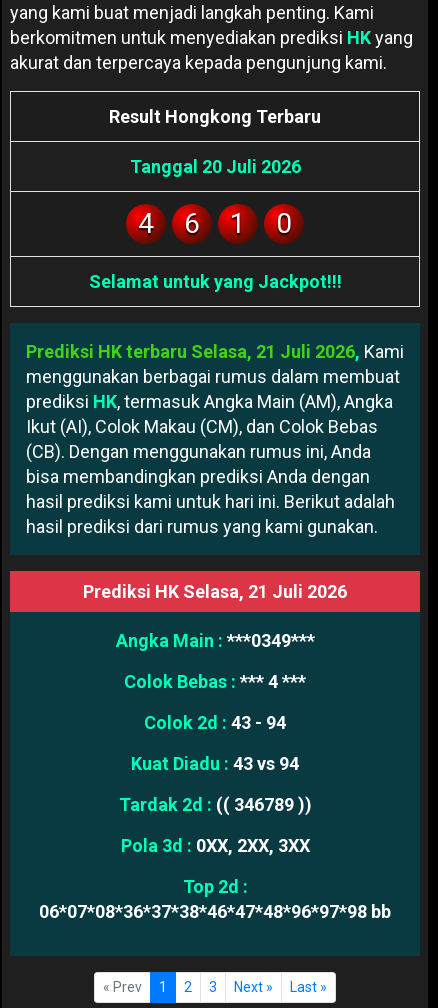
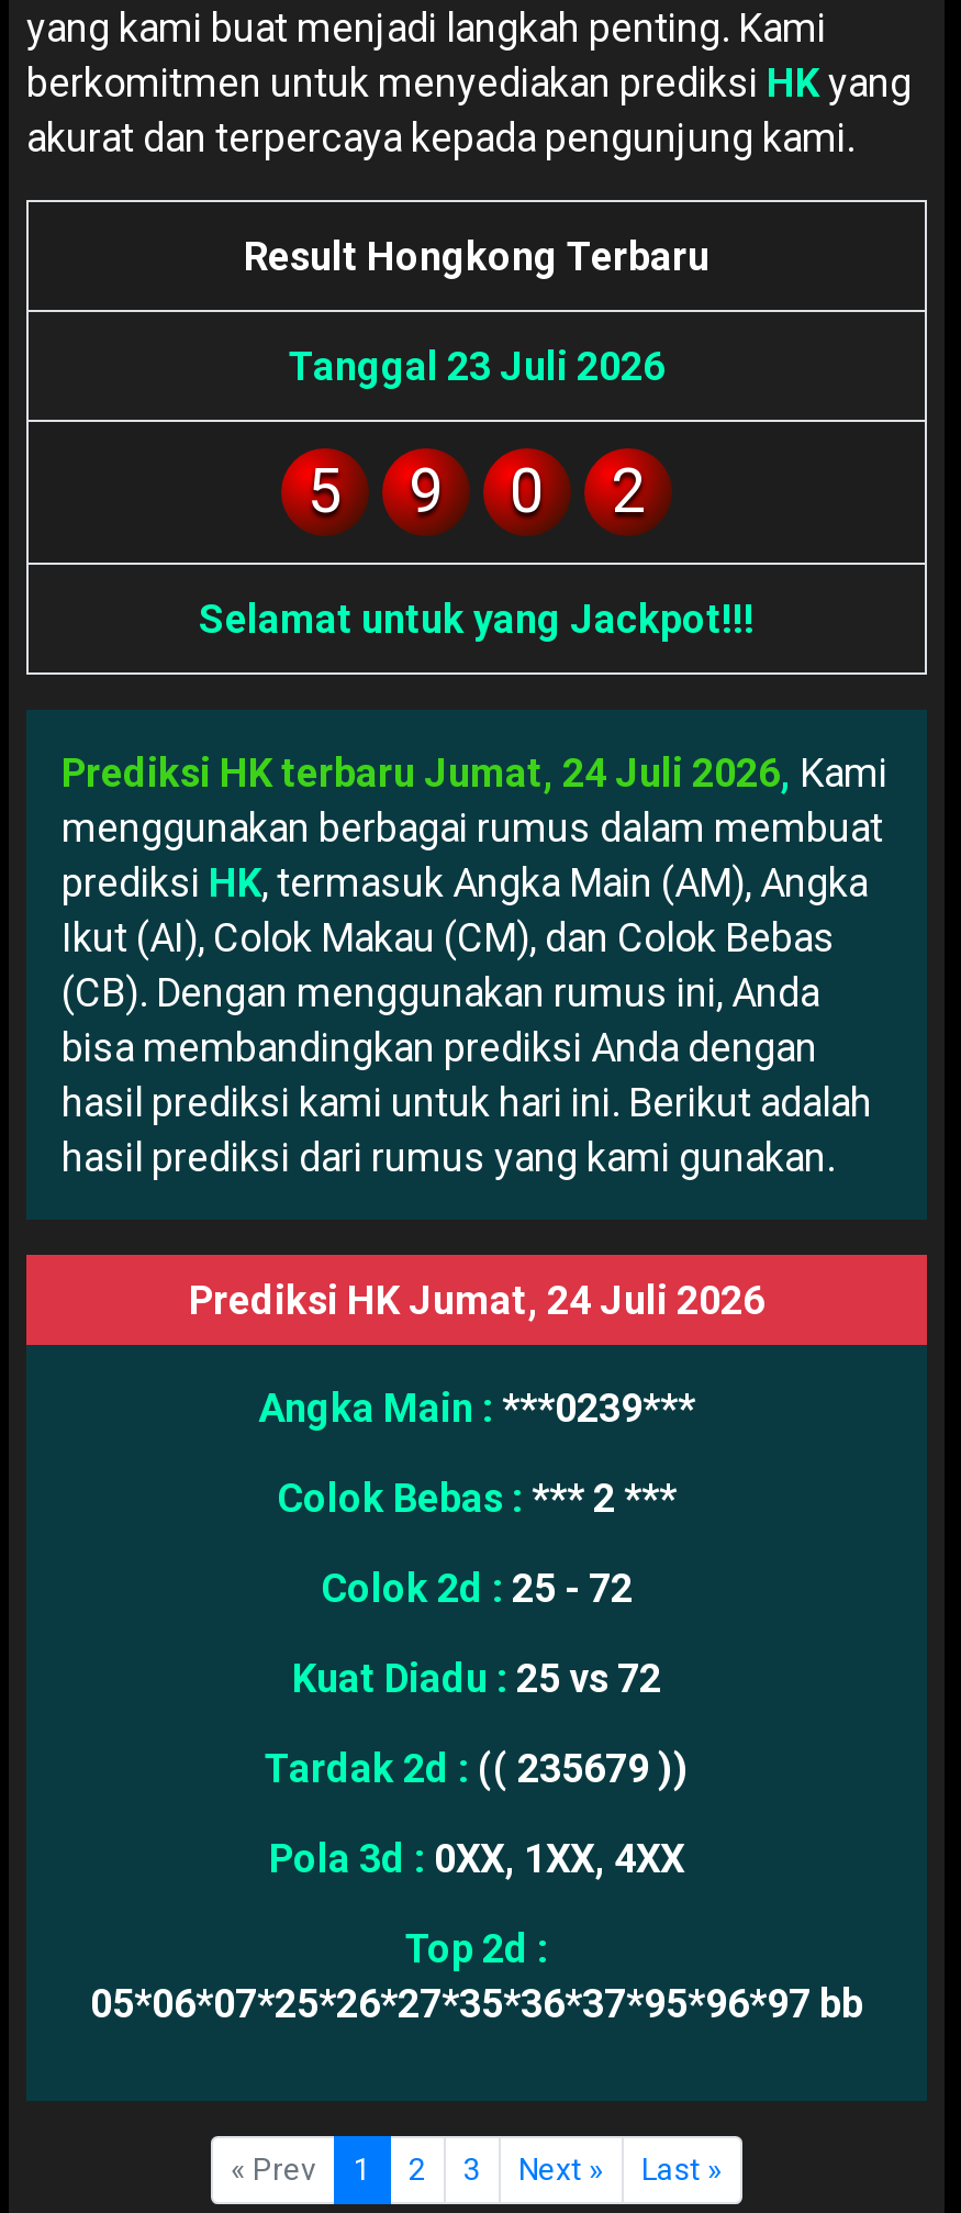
[129,156,300,177] Tanggal 20 Juli 2026 -> [289,342,664,388] Tanggal 23 Juli 2026
[138,207,246,240] 4 | 6 | 1 -> [308,454,444,527] 5 | 9
none -> [611,454,646,527] 2
[26,341,404,362] Prediksi HK terbaru Selasa, 21 Juli 2026, Kami -> [62,749,887,795] Prediksi HK terbaru Jumat, 24 Juli 2026, Kami
[83,581,347,602] Prediksi HK Selasa, 21 Juli 2026 -> [189,1276,764,1322] Prediksi HK Jumat, 24 Juli 2026
[115,630,314,651] Angka Main : ***0349*** -> [258,1384,695,1430] Angka Main : ***0239***
[124,671,306,692] Colok Bebas : *** 4 *** -> [277,1474,677,1520] Colok Bebas : *** 2 ***
[144,712,286,733] Colok 2d : 43 - 94 -> [321,1564,633,1610] Colok 2d : 25 - 72
[131,753,299,774] Kuat Diadu : 43 vs 94 -> [292,1654,661,1700] Kuat Diadu : 25 vs 72
[118,794,311,815] Tardak 2d : (( 346789 )) -> [265,1744,689,1790] Tardak 2d : (( 235679 ))
[120,835,309,856] Pola 3d : 0XX, 2XX, 3XX -> [269,1834,684,1881] Pola 3d : 0XX, 1XX, 4XX
[39,901,391,922] 06*07*08*36*37*38*46*47*48*96*97*98 bb -> [90,1979,863,2026] 05*06*07*25*26*27*35*36*37*95*96*97 bb

